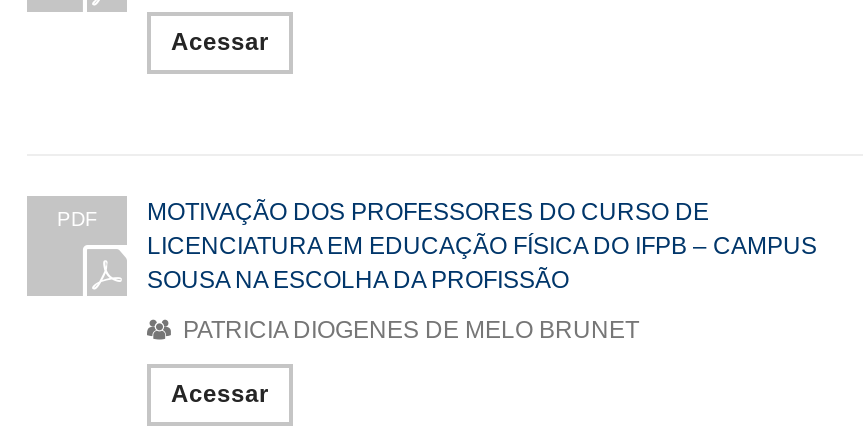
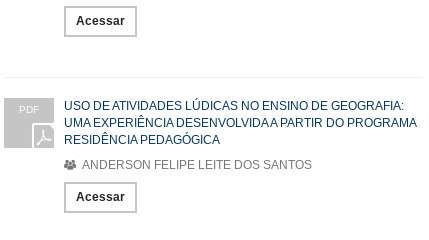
[147,198,817,294] MOTIVAÇÃO DOS PROFESSORES DO CURSO DE | LICENCIATURA EM EDUCAÇÃO FÍSICA DO IFPB – CAMPUS | SOUSA NA ESCOLHA DA PROFISSÃO -> [64,99,416,147] USO DE ATIVIDADES LÚDICAS NO ENSINO DE GEOGRAFIA: | UMA EXPERIÊNCIA DESENVOLVIDA A PARTIR DO PROGRAMA | RESIDÊNCIA PEDAGÓGICA
[177,316,639,344] PATRICIA DIOGENES DE MELO BRUNET -> [79,158,312,172] ANDERSON FELIPE LEITE DOS SANTOS

